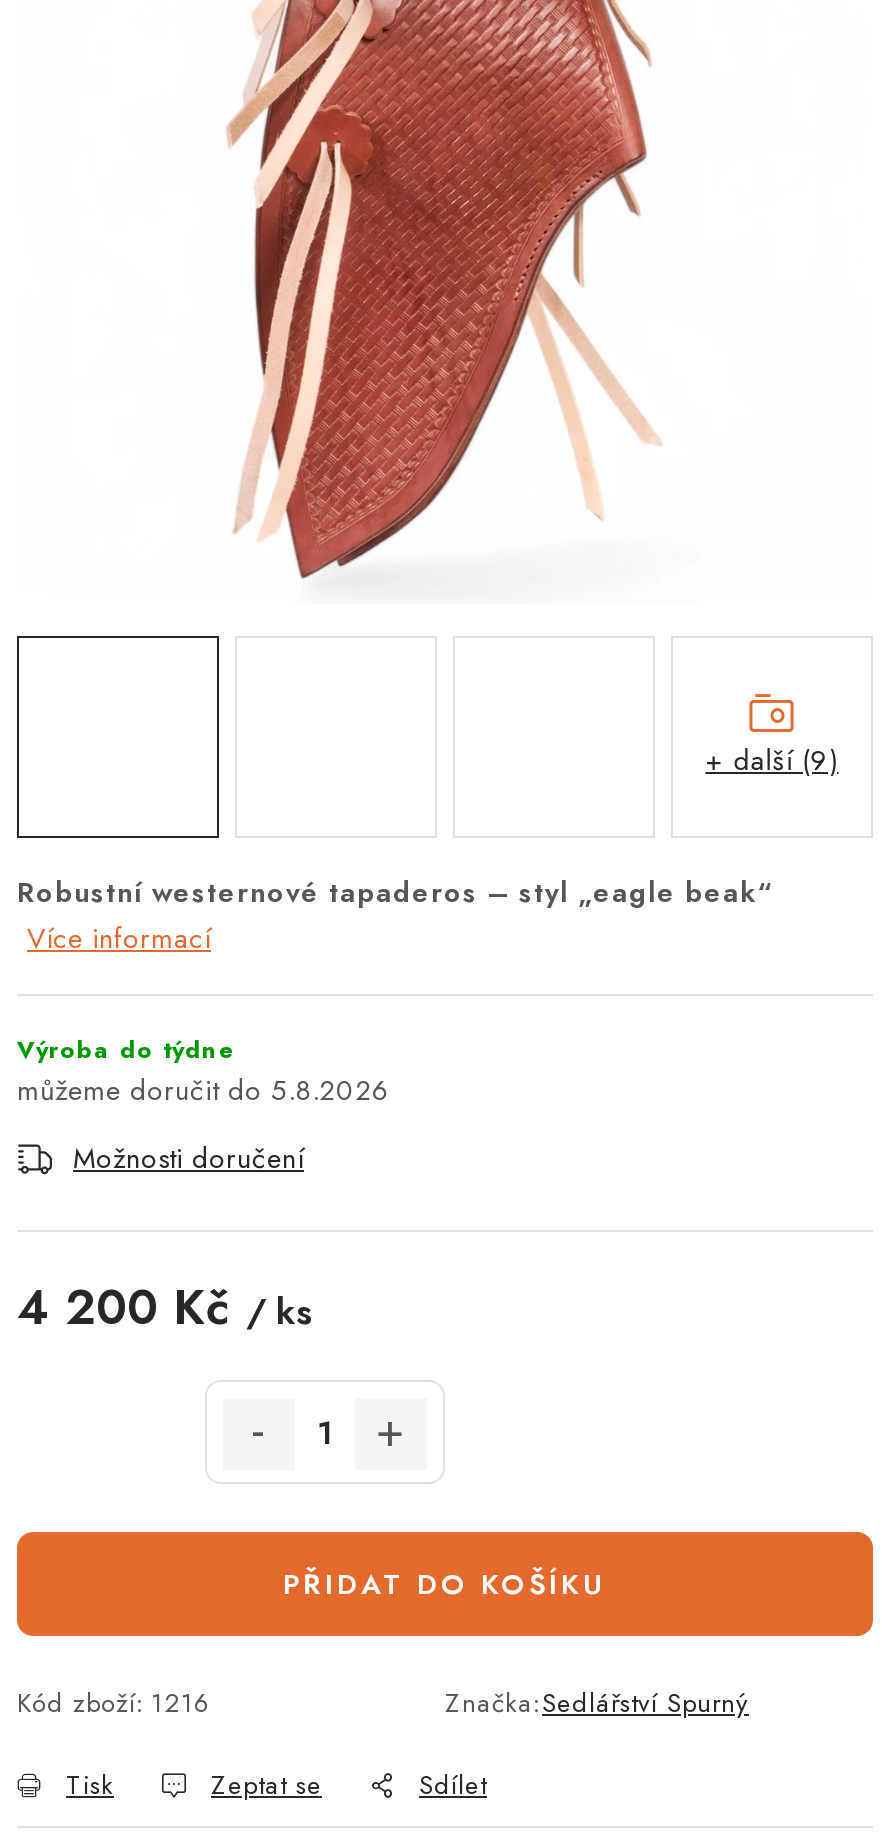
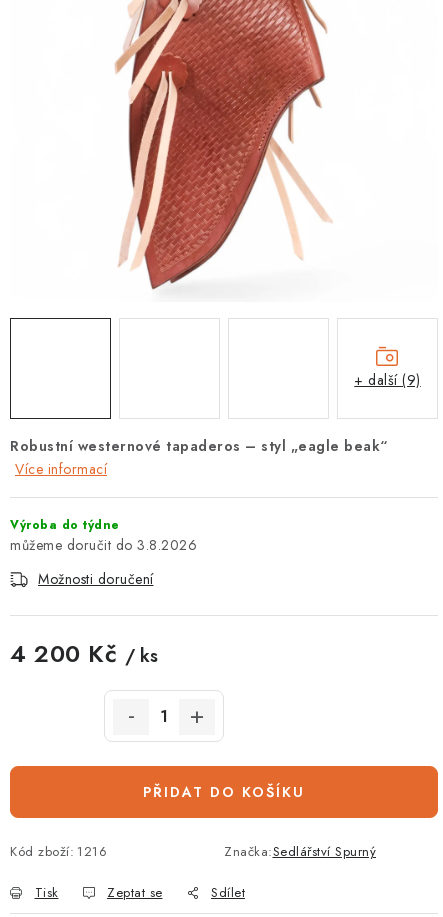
[271,1070,391,1110] 5.8.2026 -> [137,535,197,555] 3.8.2026

